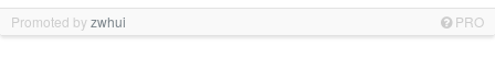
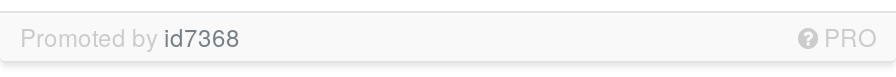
[11,12,126,31] Promoted by zwhui -> [20,19,240,53] Promoted by id7368

